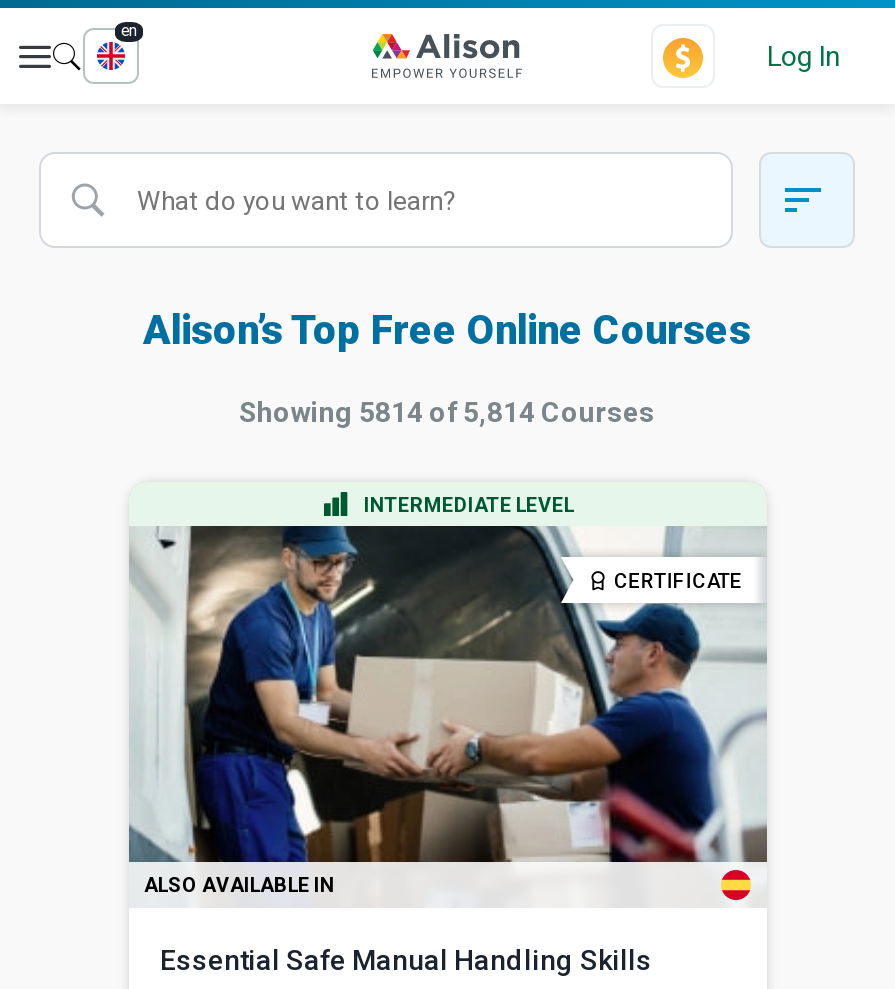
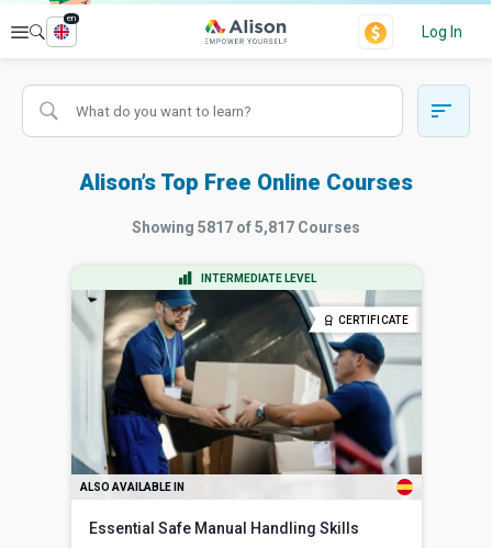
[239,396,655,428] Showing 5814 of 5,814 Courses -> [132,219,360,236] Showing 5817 of 5,817 Courses

